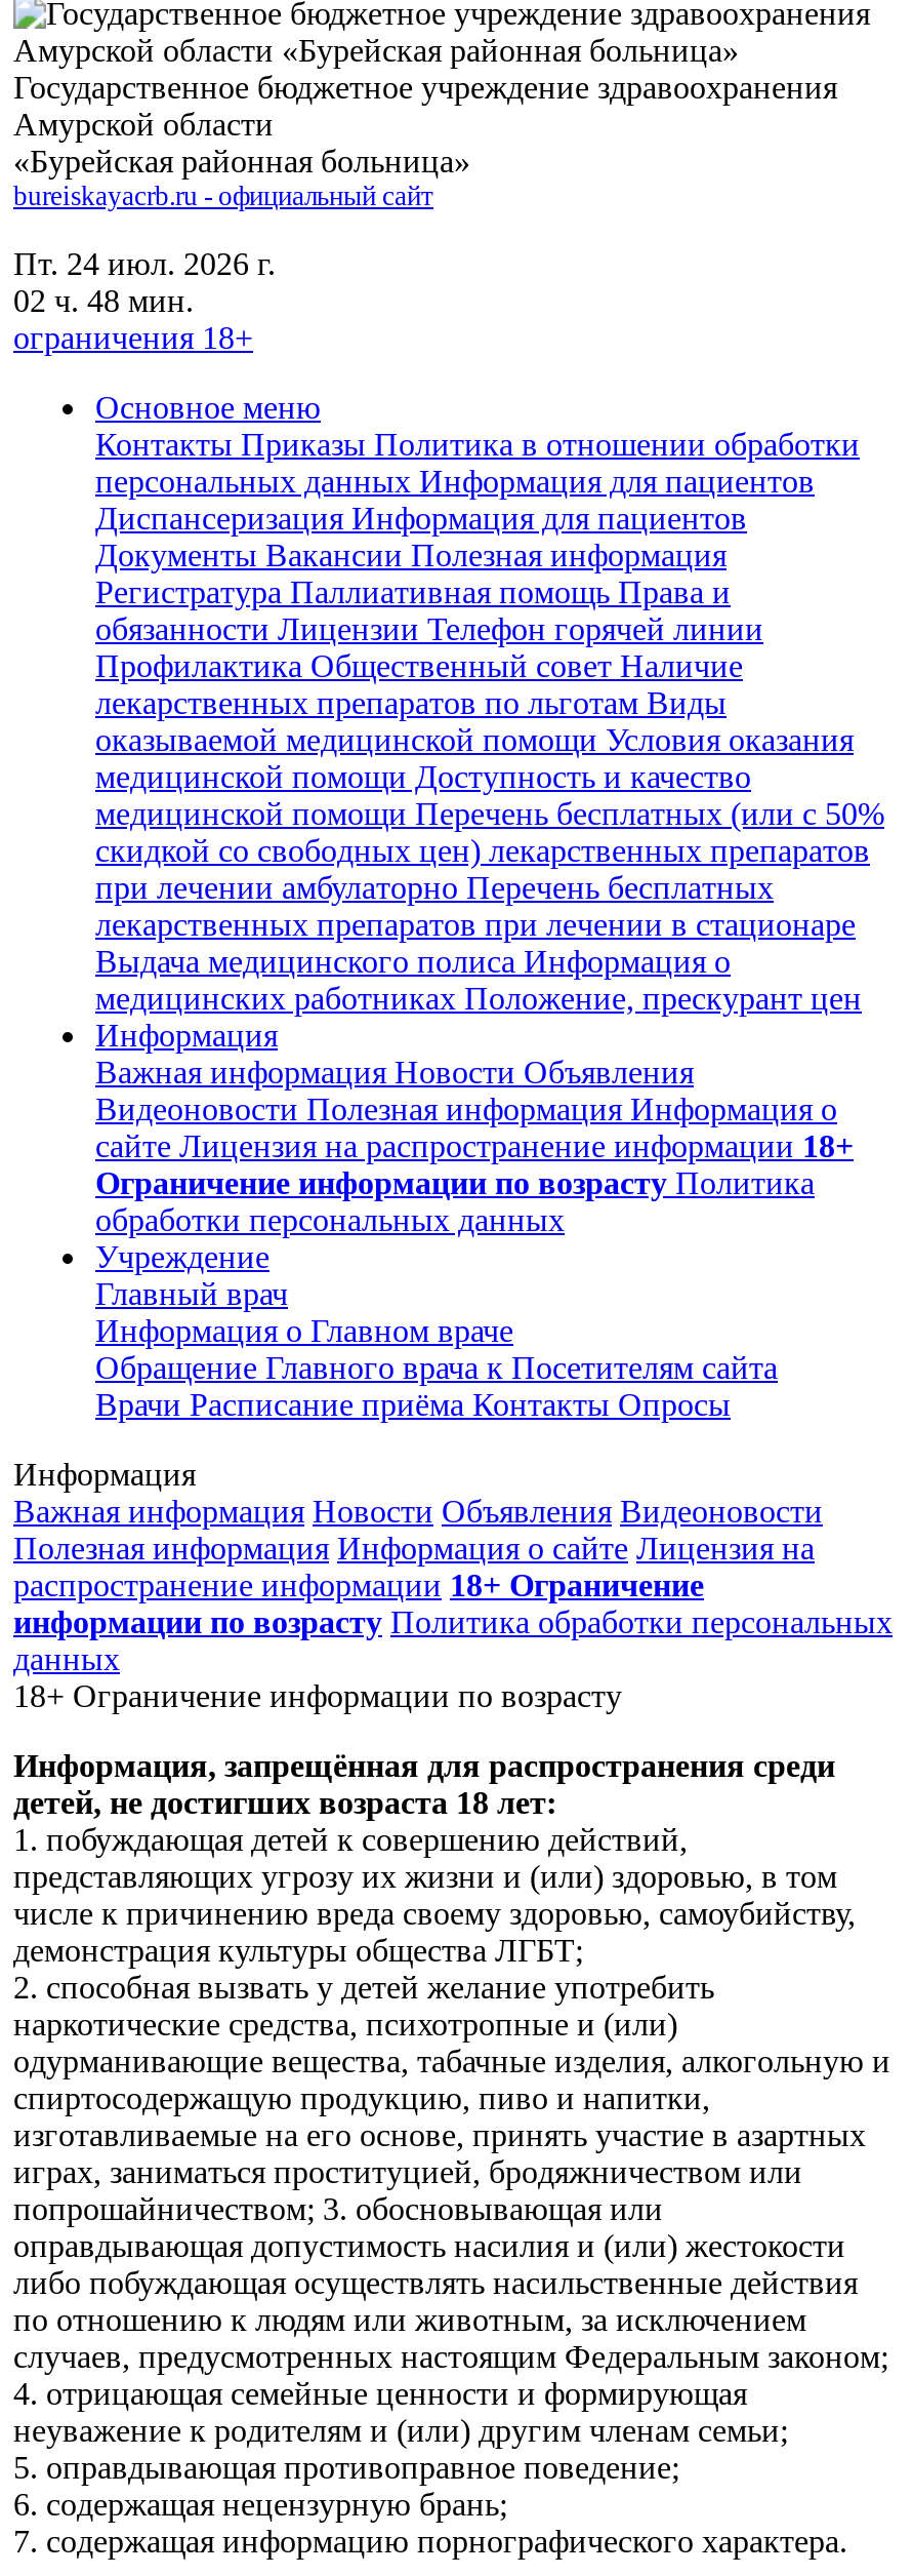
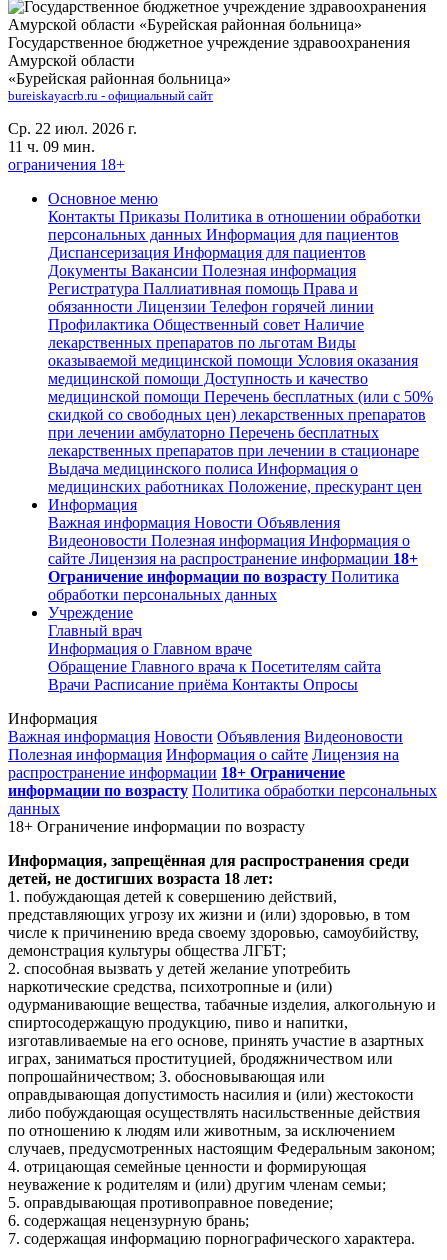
[13,246,276,281] Пт. 24 июл. 2026 г. -> [8,120,137,137] Ср. 22 июл. 2026 г.
[13,283,194,318] 02 ч. 48 мин. -> [8,138,95,155] 11 ч. 09 мин.

